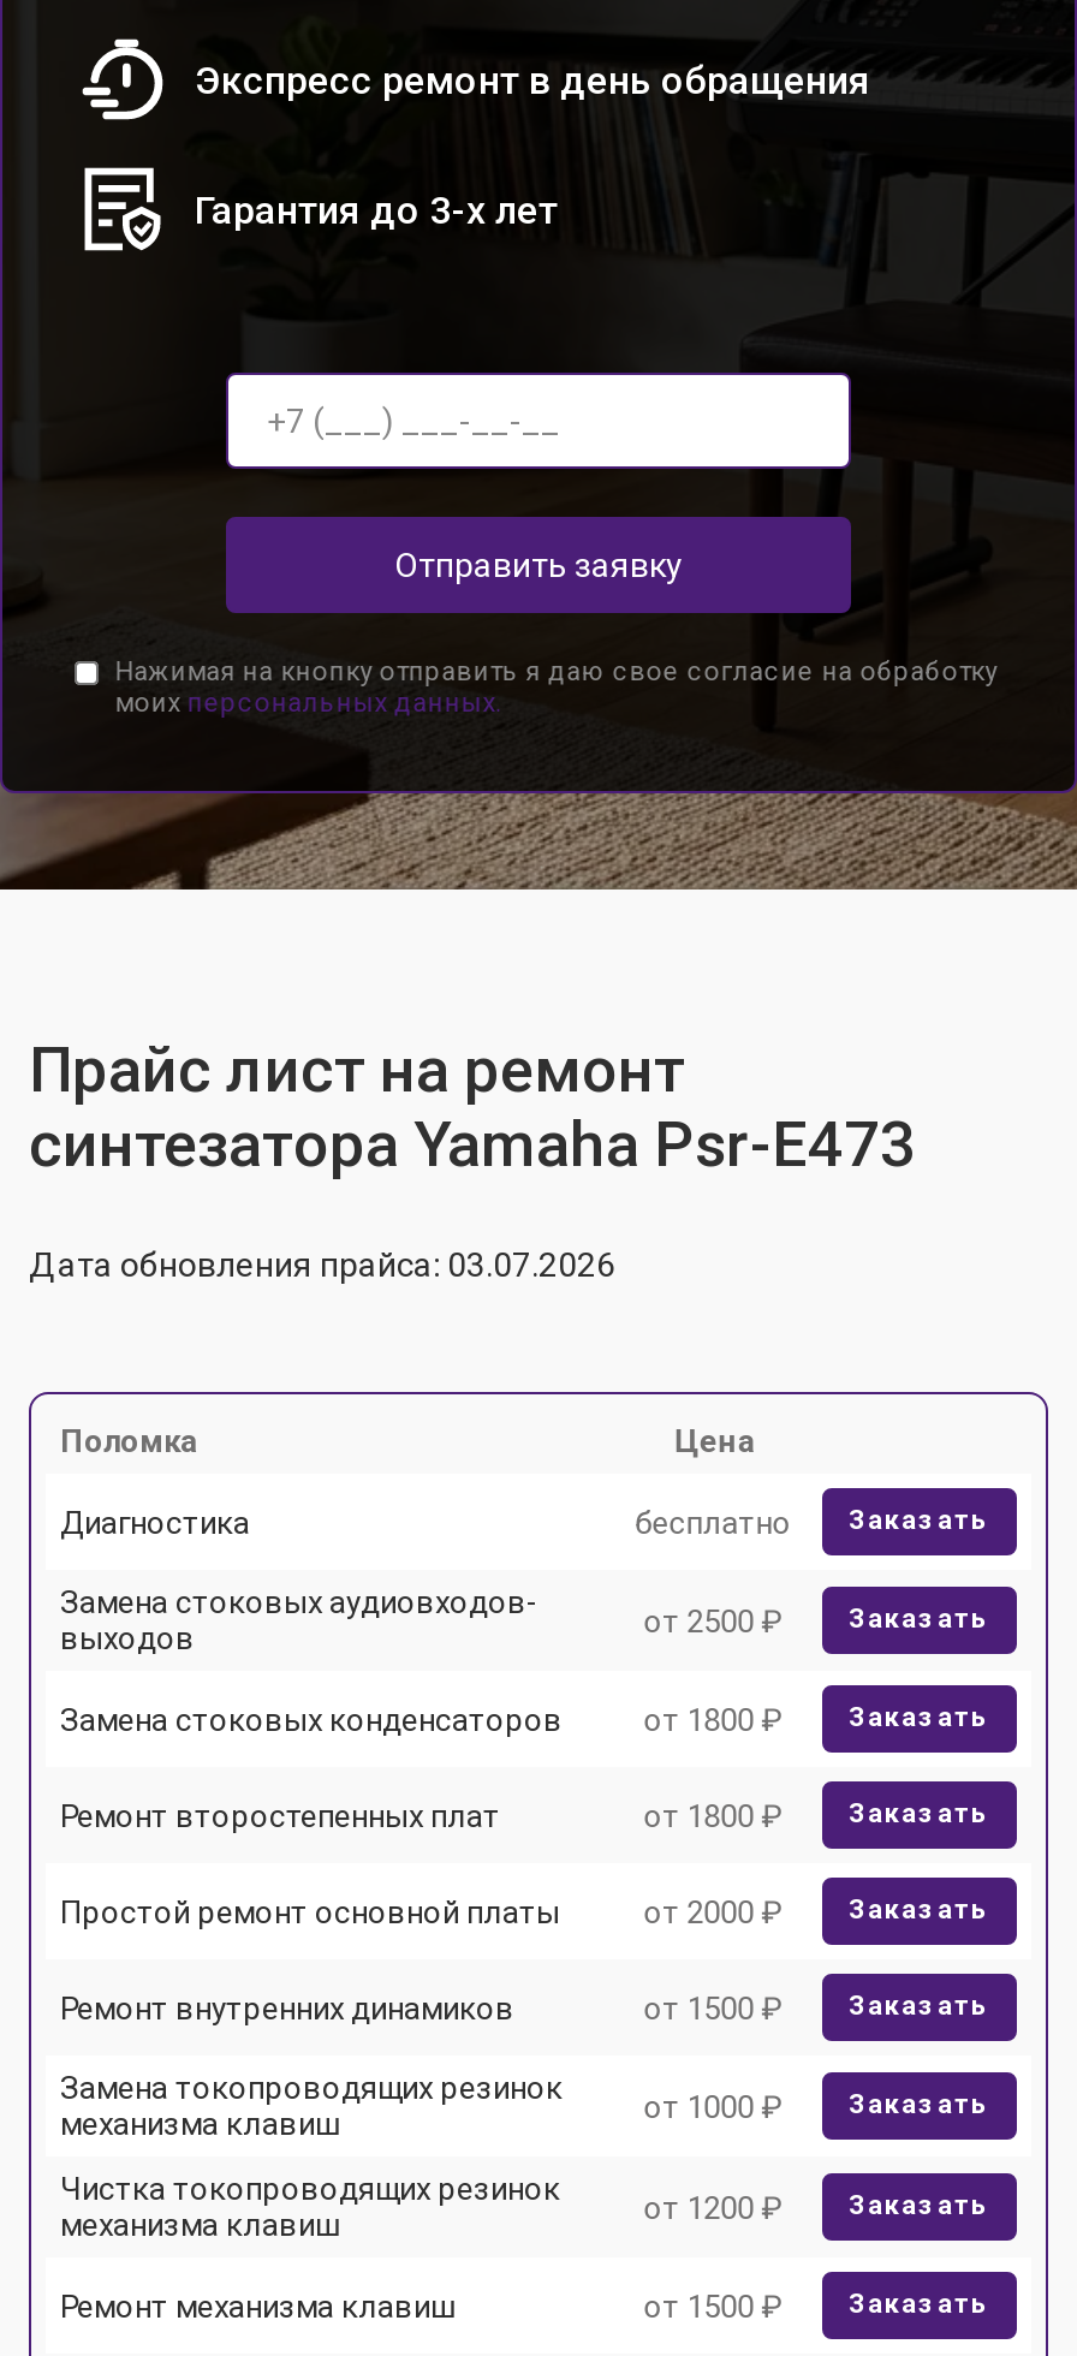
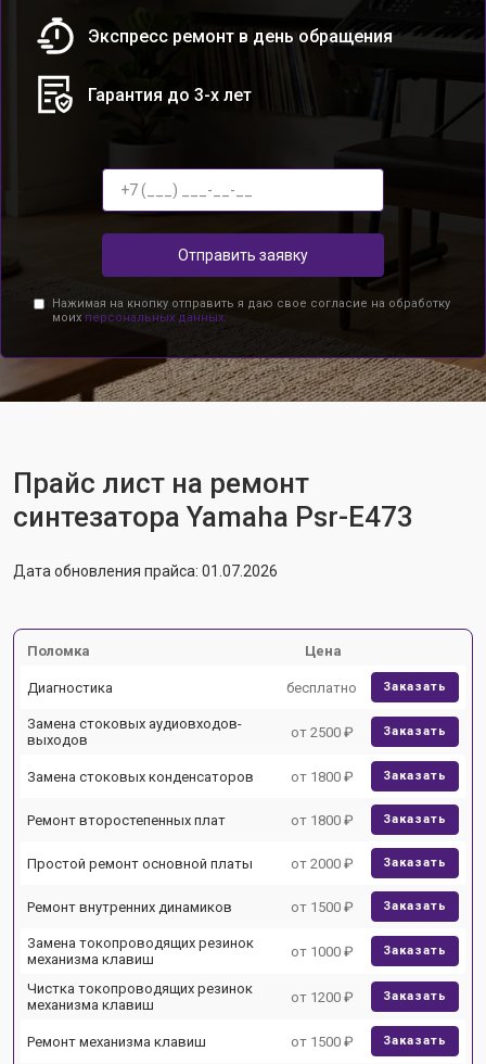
[29,1245,615,1284] Дата обновления прайса: 03.07.2026 -> [13,562,278,580] Дата обновления прайса: 01.07.2026

